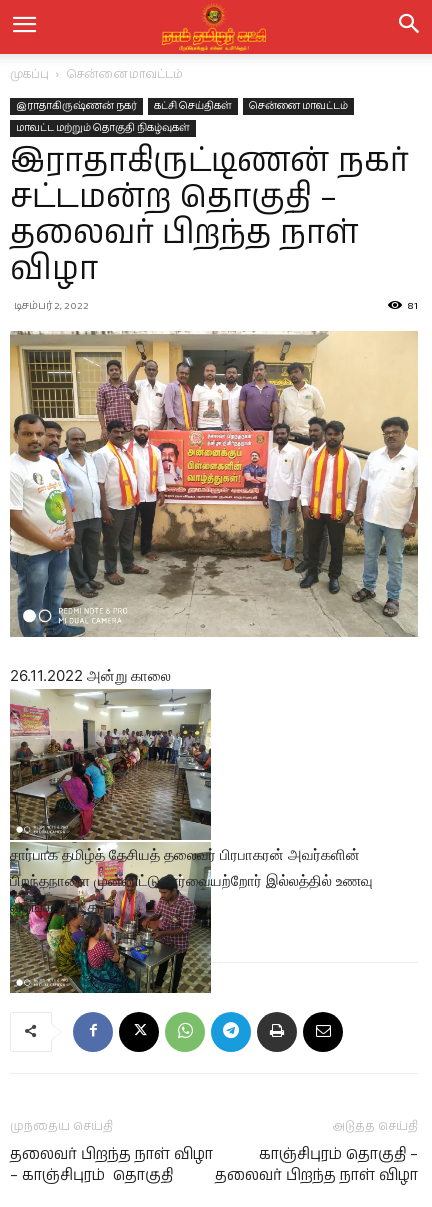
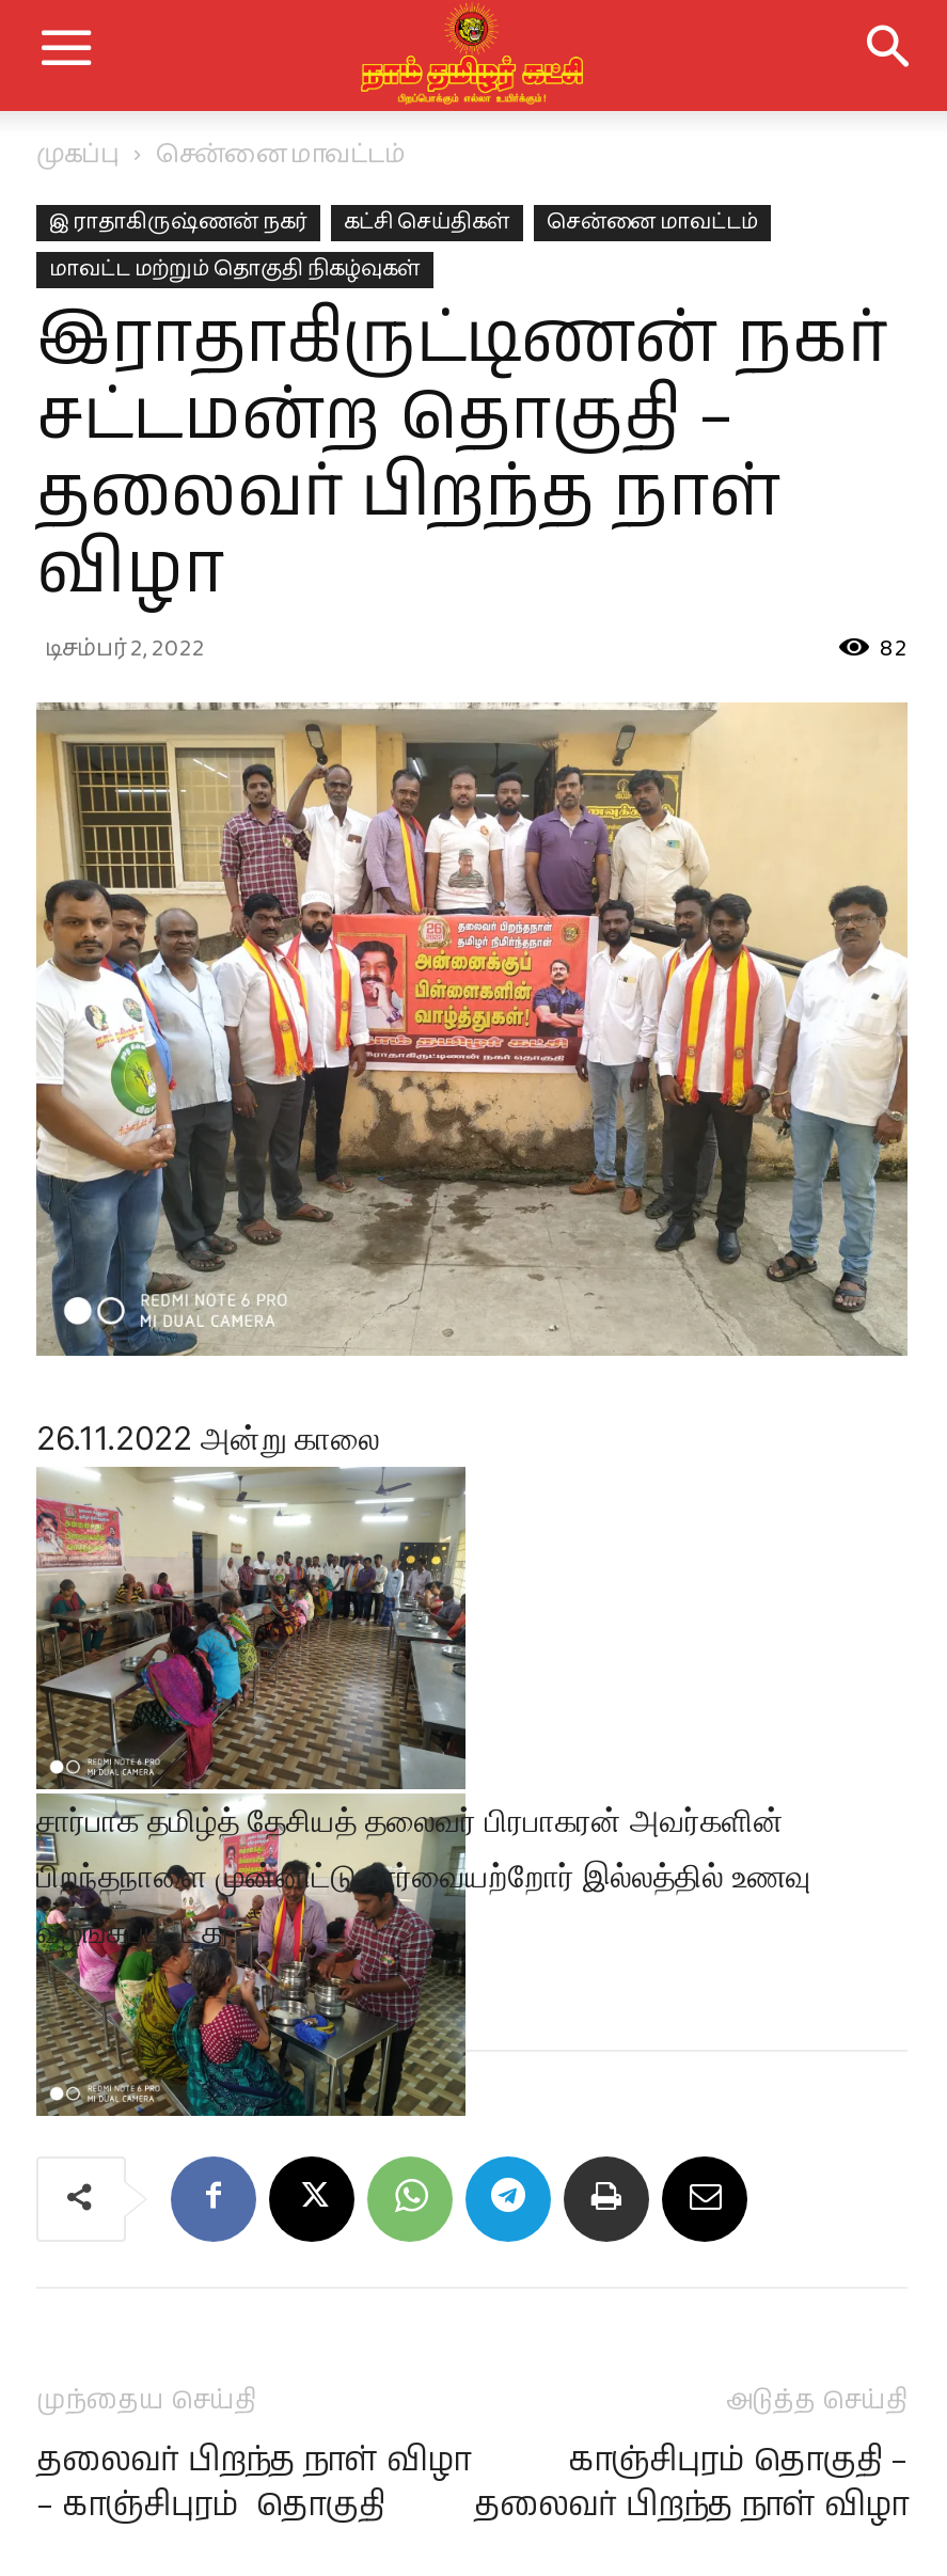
[407,297,418,314] 81 -> [880,630,907,666] 82

